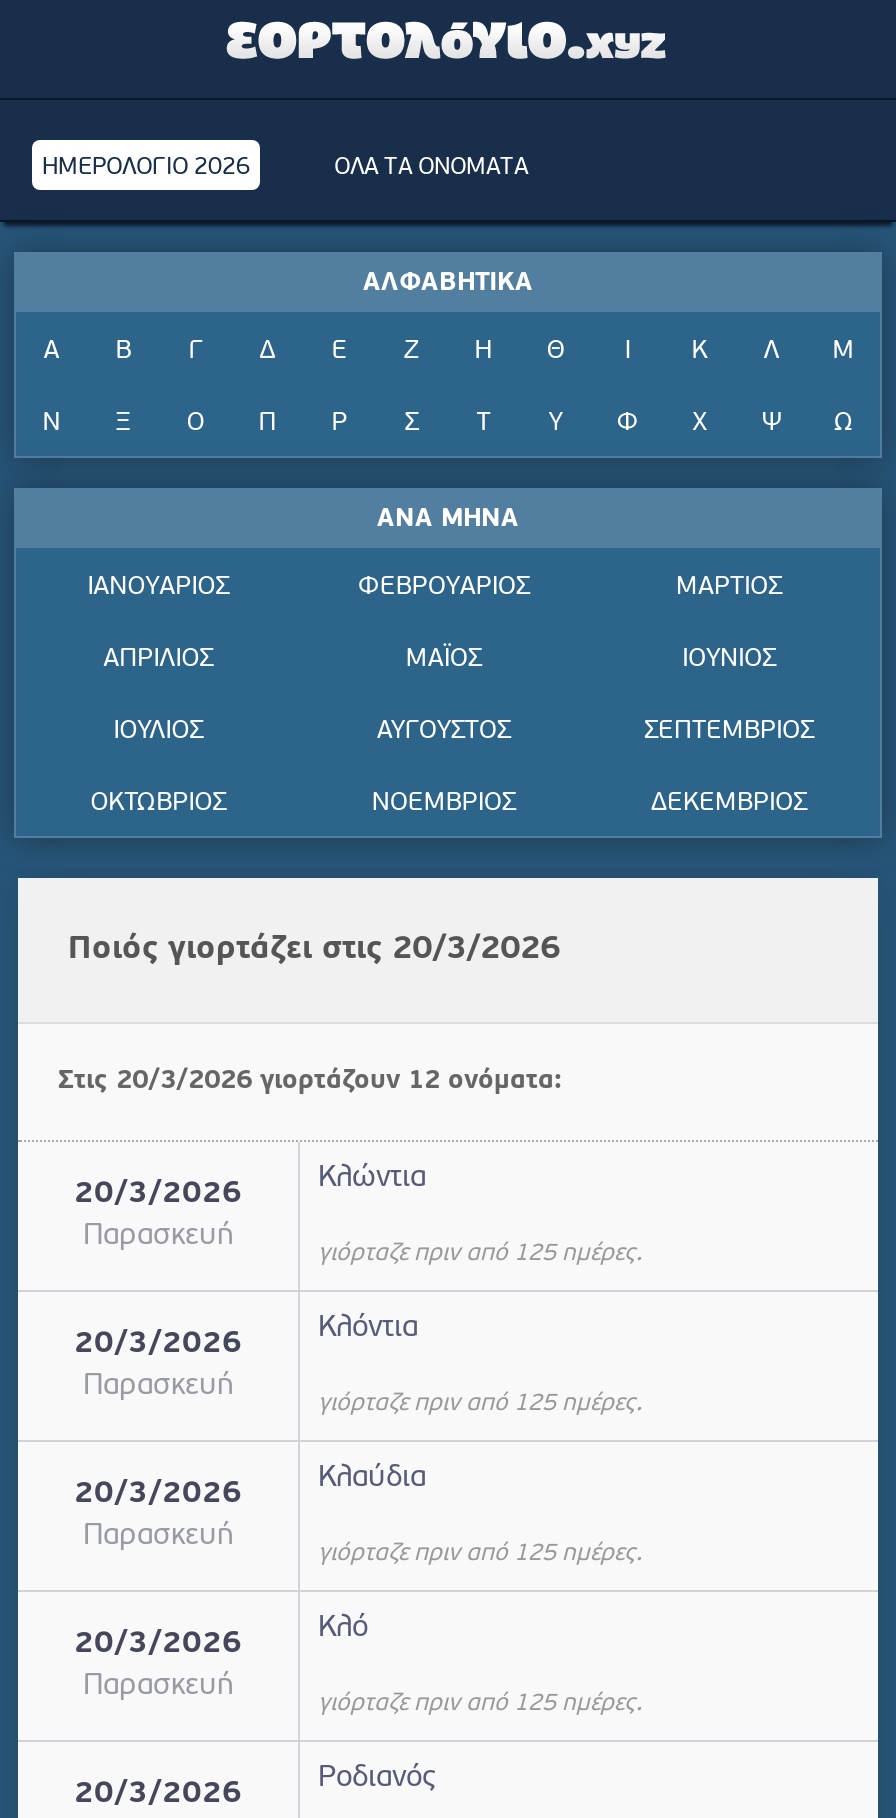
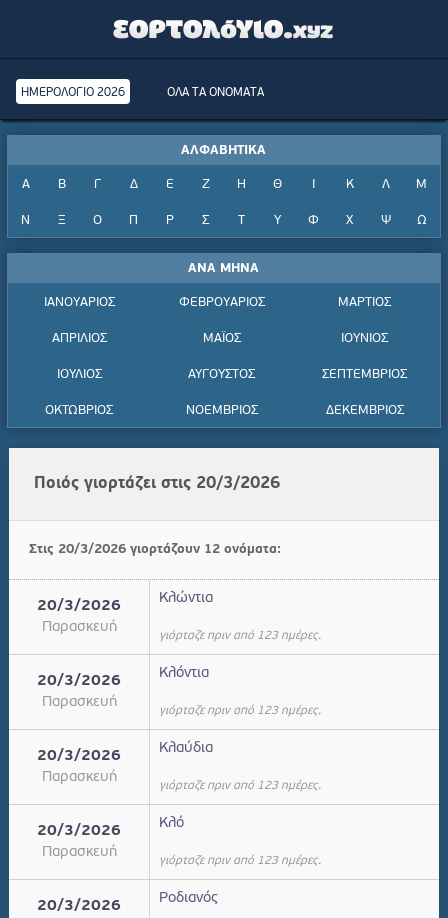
[318,1242,642,1266] γιόρταζε πριν από 125 ημέρες. -> [159,630,321,642] γιόρταζε πριν από 123 ημέρες.
[318,1392,642,1416] γιόρταζε πριν από 125 ημέρες. -> [159,705,321,717] γιόρταζε πριν από 123 ημέρες.
[318,1542,642,1566] γιόρταζε πριν από 125 ημέρες. -> [159,780,321,792] γιόρταζε πριν από 123 ημέρες.
[318,1692,642,1716] γιόρταζε πριν από 125 ημέρες. -> [159,855,321,867] γιόρταζε πριν από 123 ημέρες.

